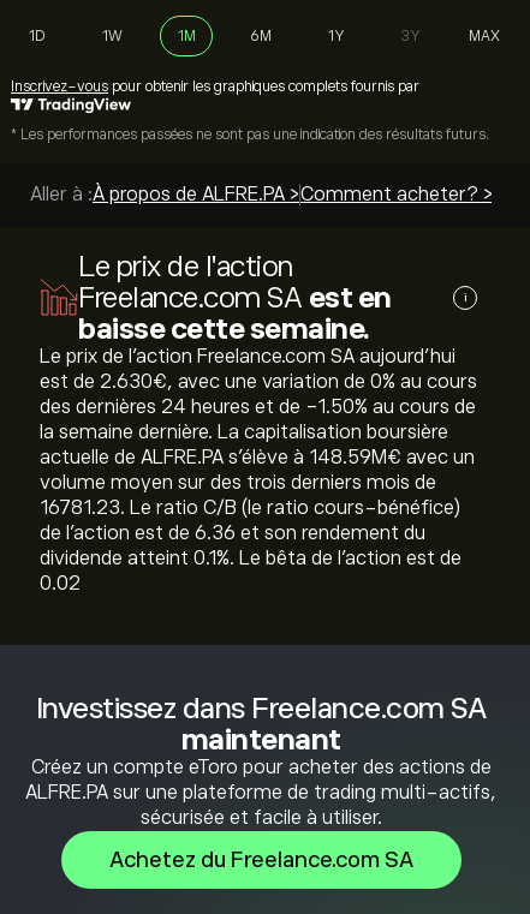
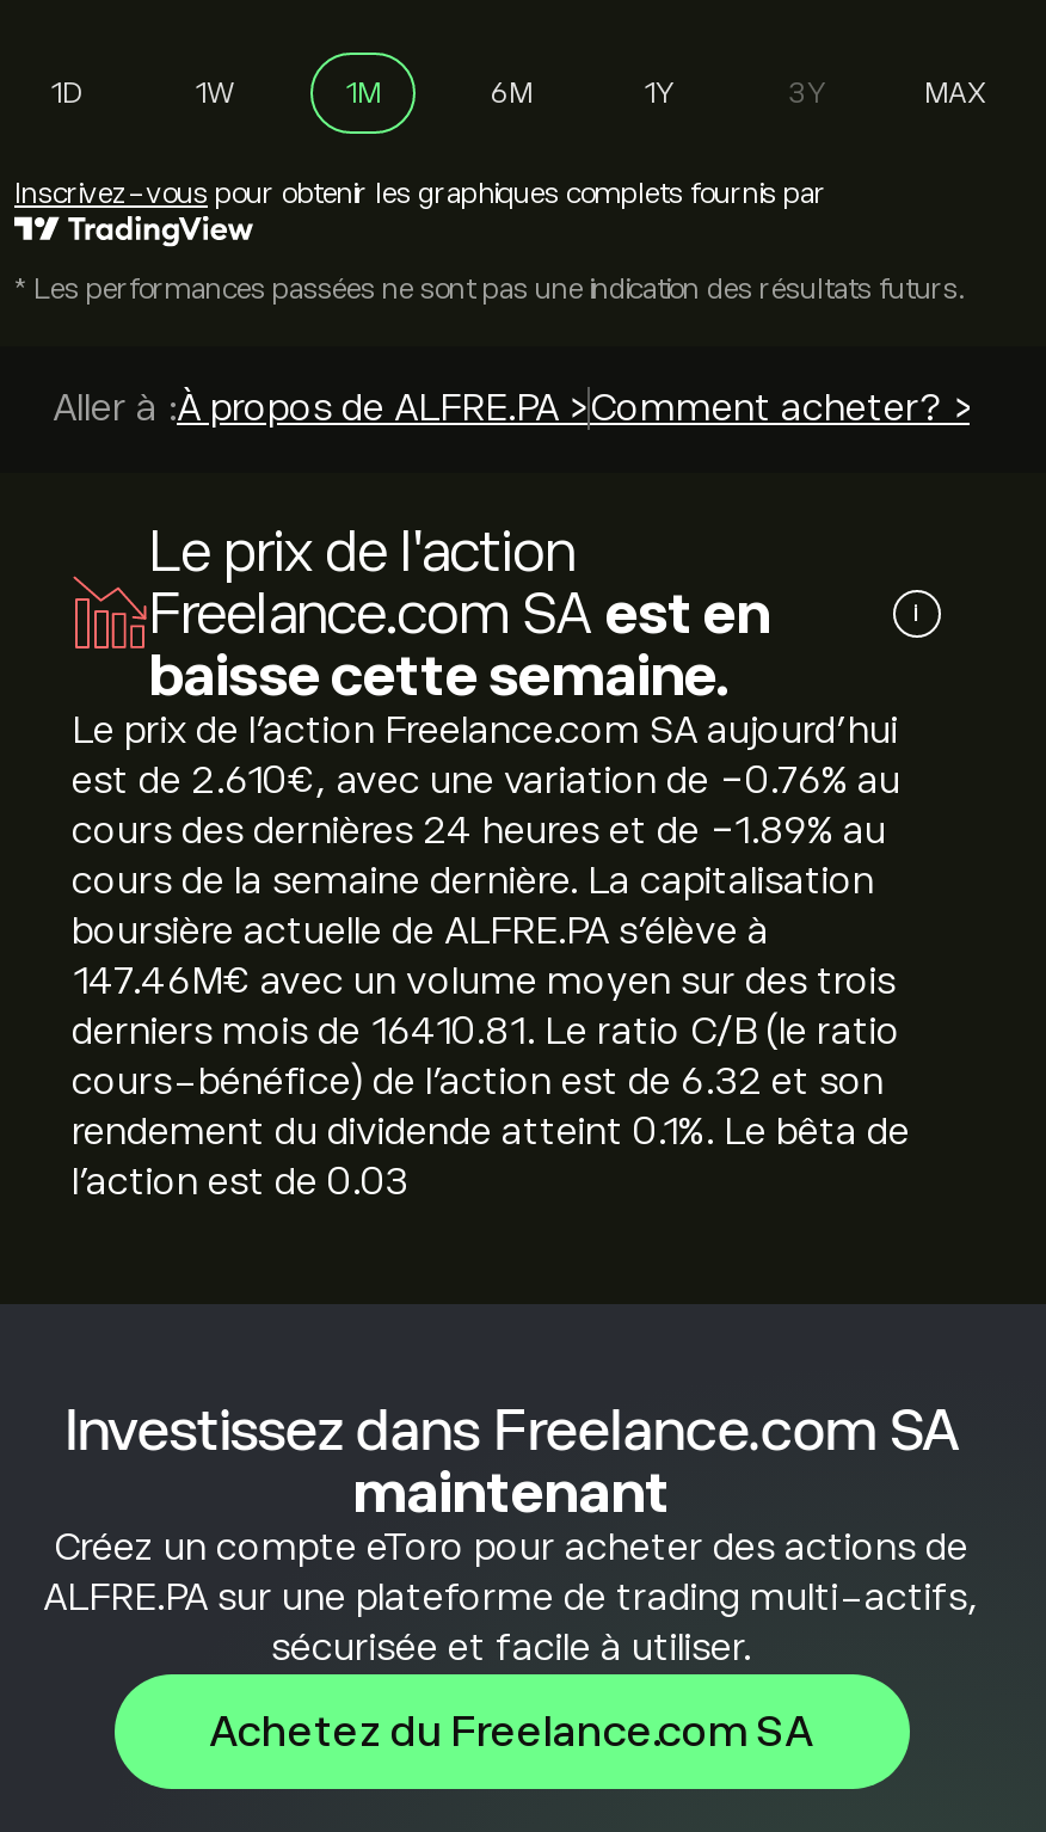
[40,371,477,595] est de 2.630€, avec une variation de 0% au cours | des dernières 24 heures et de -1.50% au cours de | la semaine dernière. La capitalisation boursière | actuelle de ALFRE.PA s'élève à 148.59M€ avec un | volume moyen sur des trois derniers mois de | 16781.23. Le ratio C/B (le ratio cours-bénéfice) | de l'action est de 6.36 et son rendement du | dividende atteint 0.1%. Le bêta de l'action est de | 0.02 -> [72,760,910,1204] est de 2.610€, avec une variation de -0.76% au | cours des dernières 24 heures et de -1.89% au | cours de la semaine dernière. La capitalisation | boursière actuelle de ALFRE.PA s'élève à | 147.46M€ avec un volume moyen sur des trois | derniers mois de 16410.81. Le ratio C/B (le ratio | cours-bénéfice) de l'action est de 6.32 et son | rendement du dividende atteint 0.1%. Le bêta de | l'action est de 0.03

